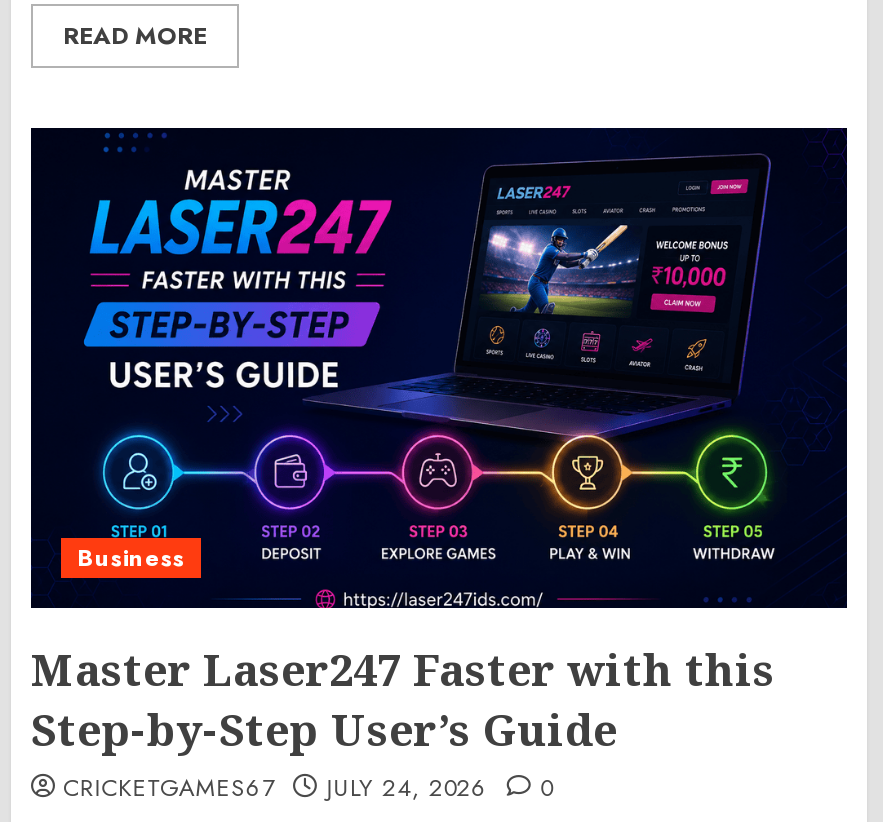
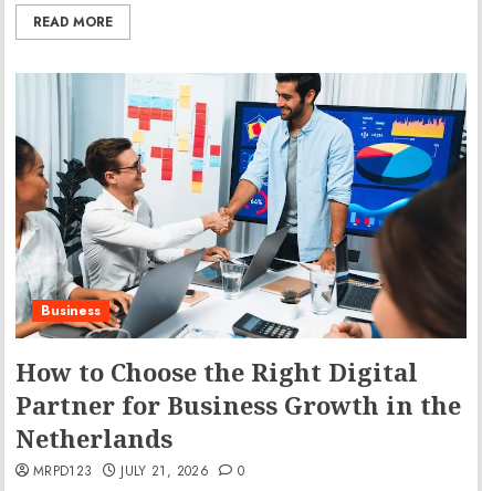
[29,126,849,806] [image] | Master Laser247 Faster with this | Step-by-Step User’s Guide | CRICKETGAMES67 | JULY 24, 2026 -> [14,73,468,481] [image] | How to Choose the Right Digital | Partner for Business Growth in the | Netherlands | MRPD123 | JULY 21, 2026

